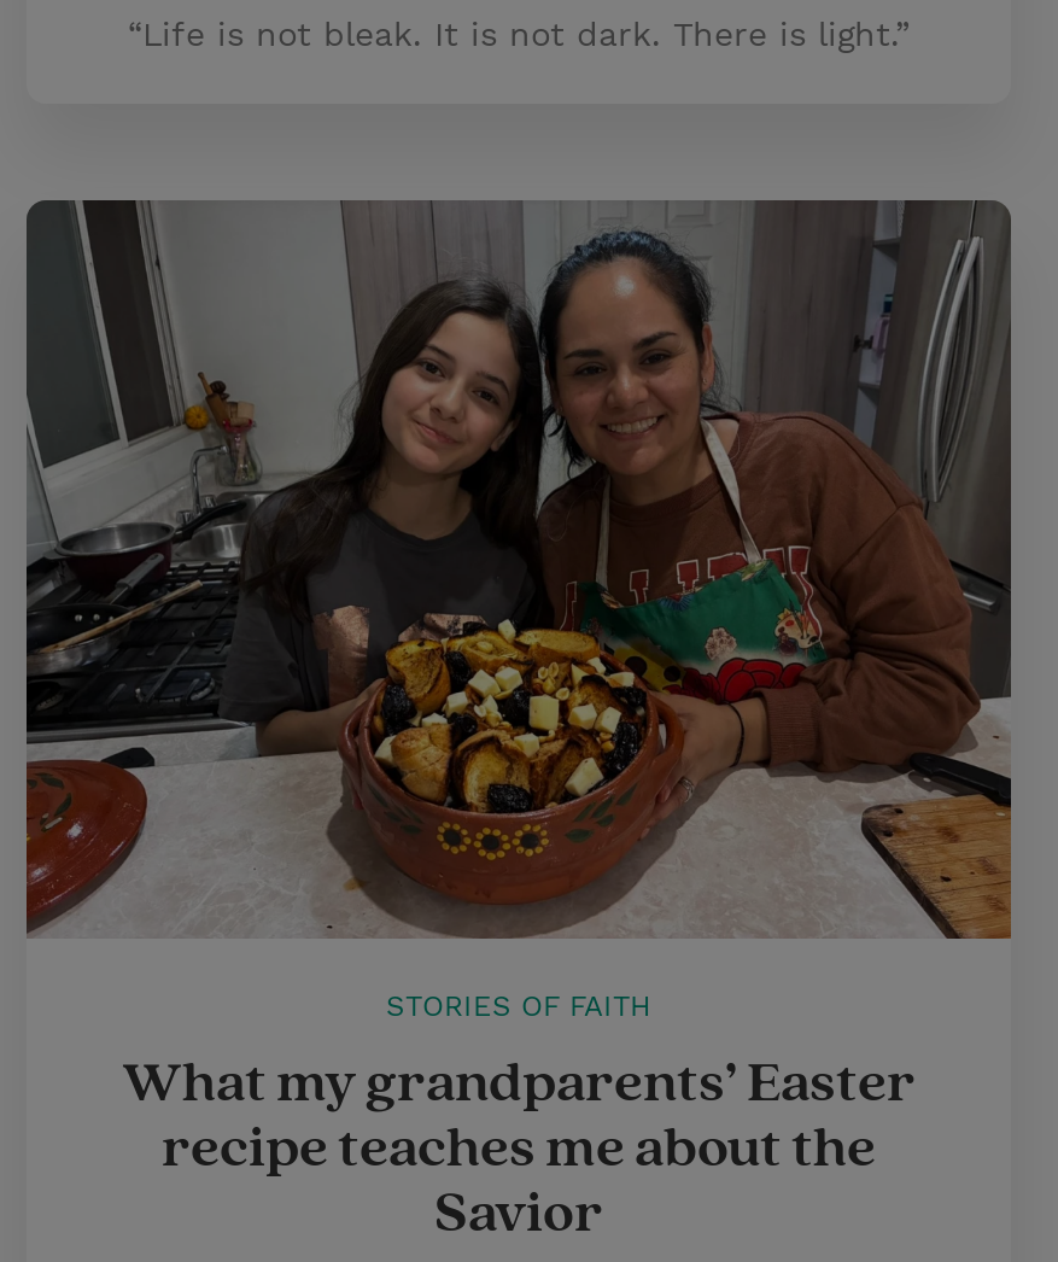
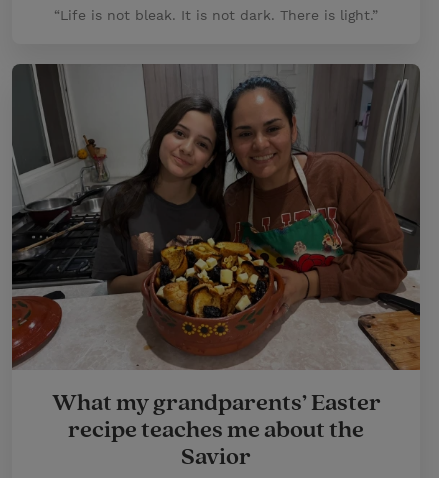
moved [27,198,1013,941] -> [12,63,421,371]: [image]
[386,989,651,1023] STORIES OF FAITH -> none

